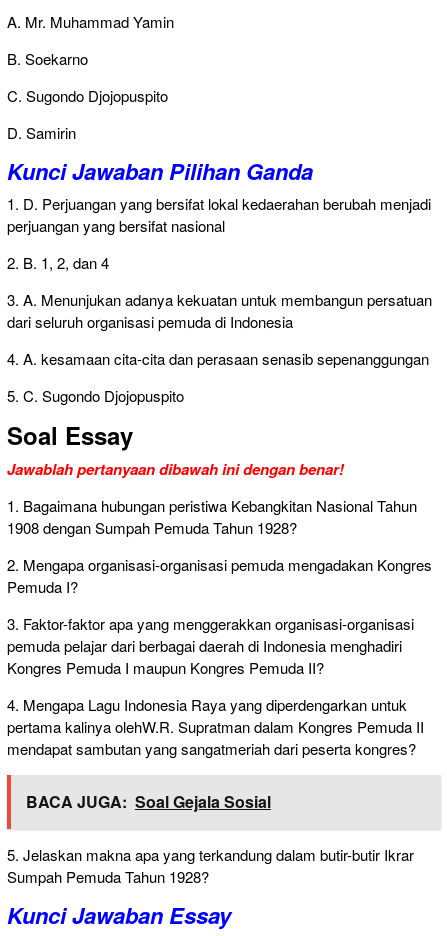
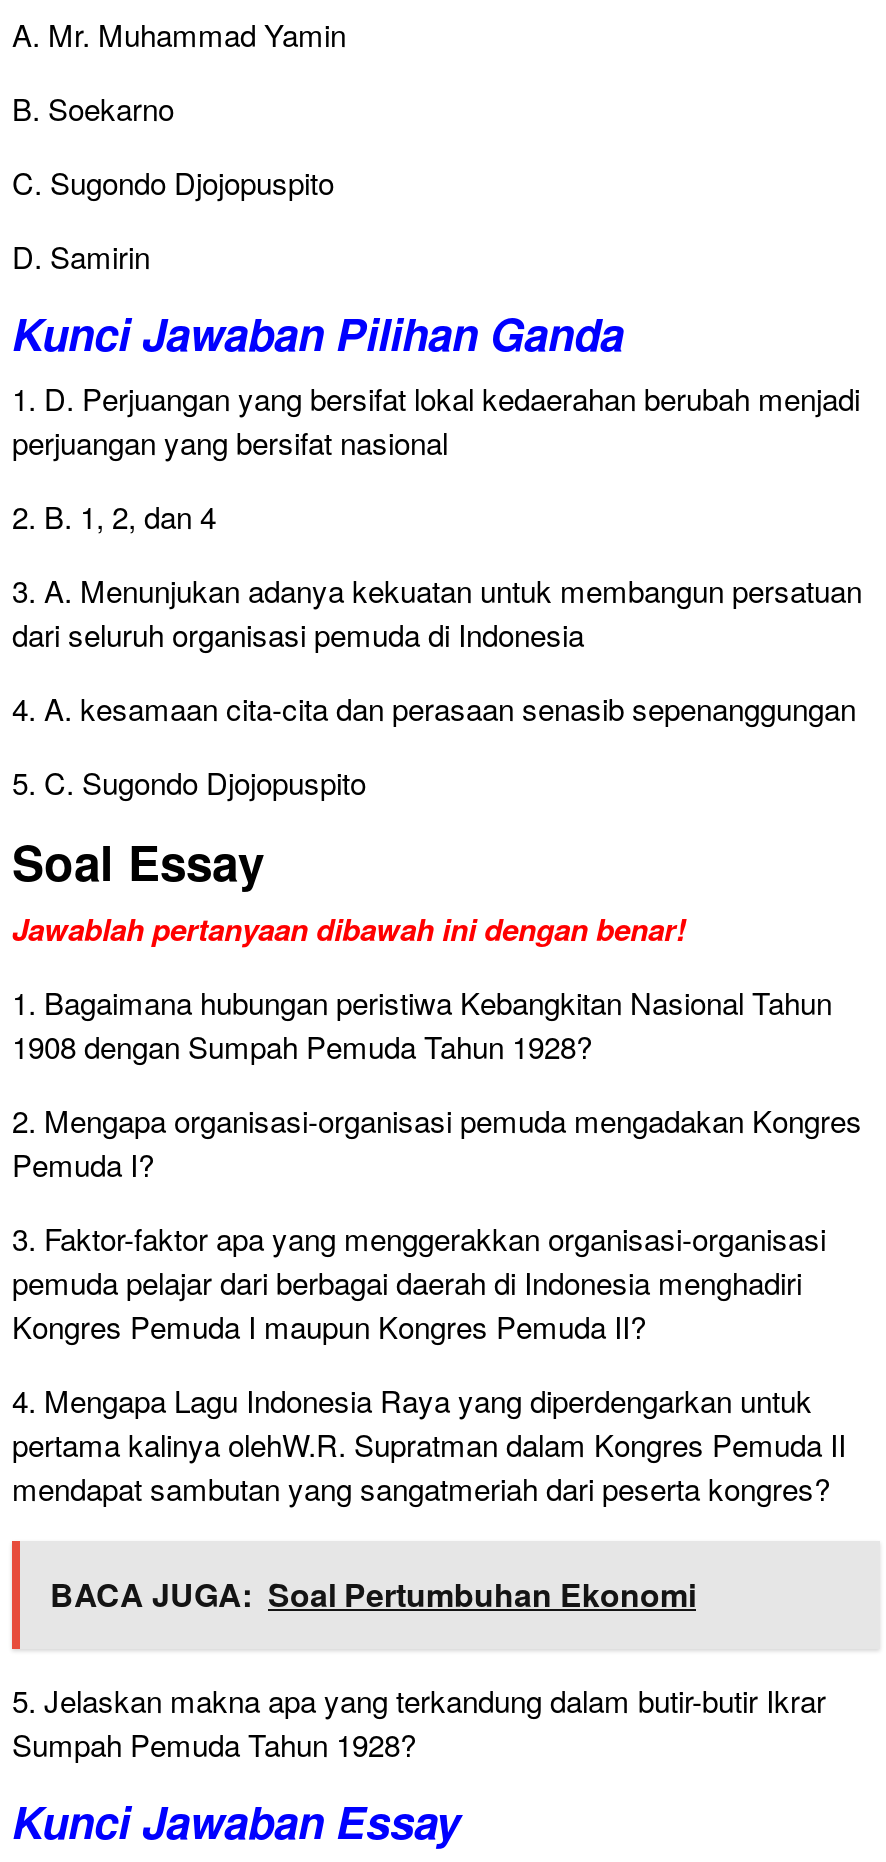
[26,790,271,813] BACA JUGA: Soal Gejala Sosial -> [50,1572,696,1618] BACA JUGA: Soal Pertumbuhan Ekonomi

